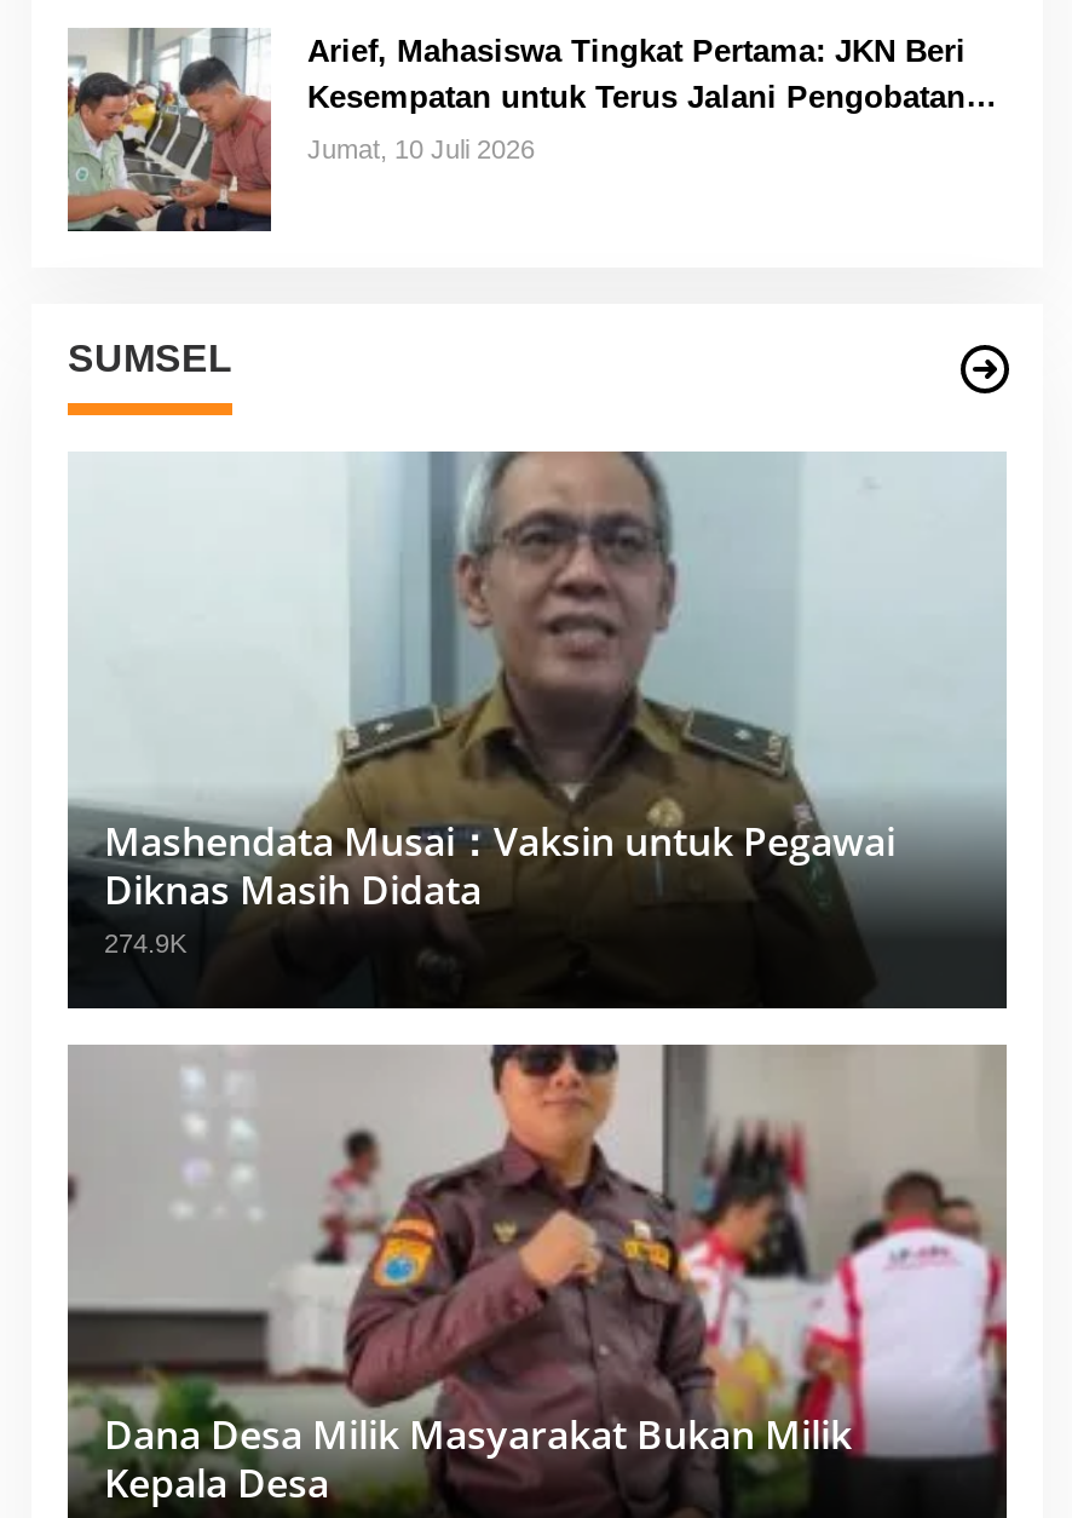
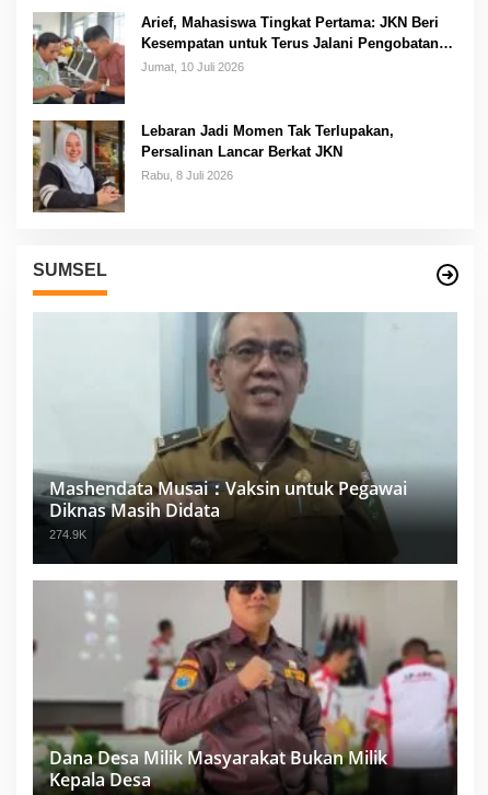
none -> [33,119,394,212] [image] | Lebaran Jadi Momen Tak Terlupakan, | Persalinan Lancar Berkat JKN | Rabu, 8 Juli 2026

